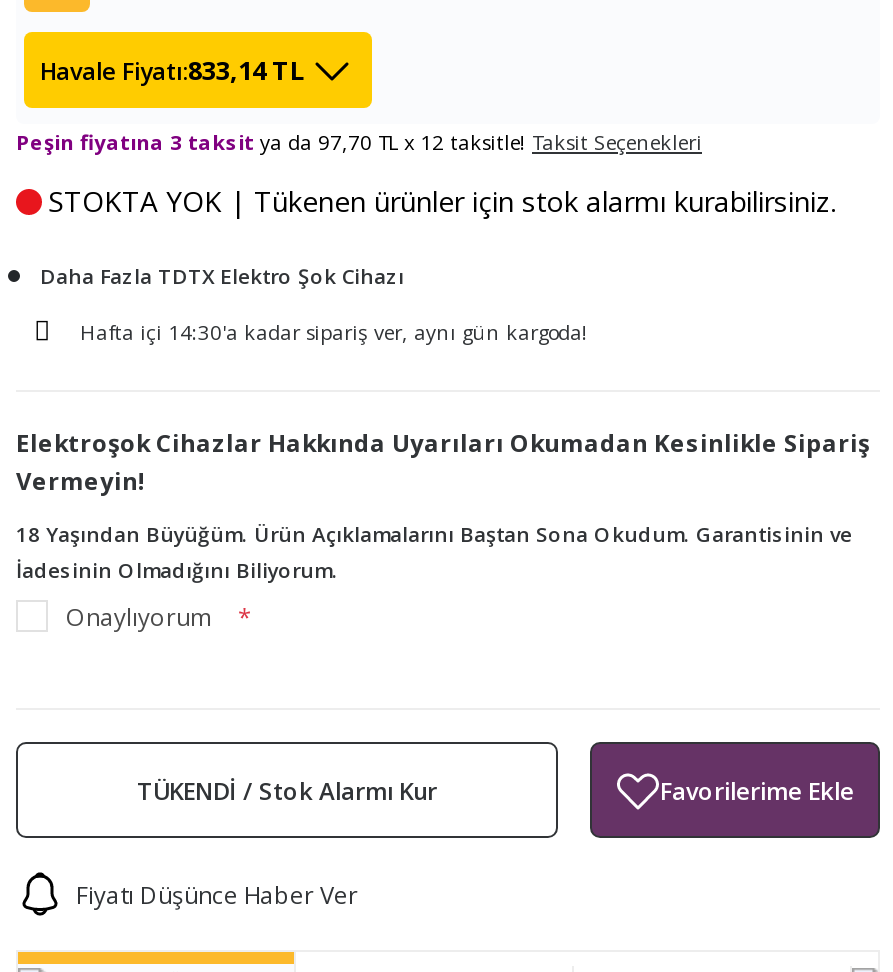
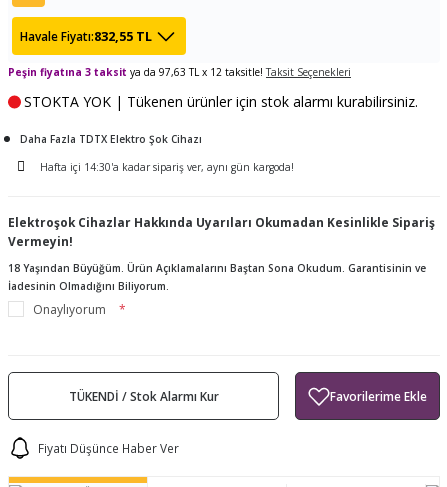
[40,52,304,88] Havale Fiyatı:833,14 TL -> [20,27,152,45] Havale Fiyatı:832,55 TL
[16,128,702,156] Peşin fiyatına 3 taksit ya da 97,70 TL x 12 taksitle! Taksit Seçenekleri -> [8,65,351,79] Peşin fiyatına 3 taksit ya da 97,63 TL x 12 taksitle! Taksit Seçenekleri

